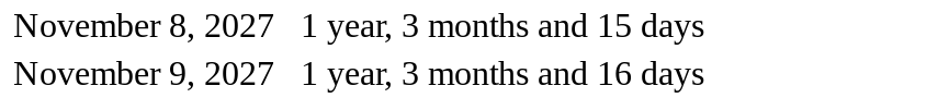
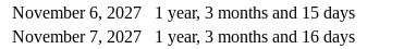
[13,7,704,44] November 8, 2027 1 year, 3 months and 15 days -> [12,3,355,22] November 6, 2027 1 year, 3 months and 15 days
[13,54,704,91] November 9, 2027 1 year, 3 months and 16 days -> [12,27,355,46] November 7, 2027 1 year, 3 months and 16 days

